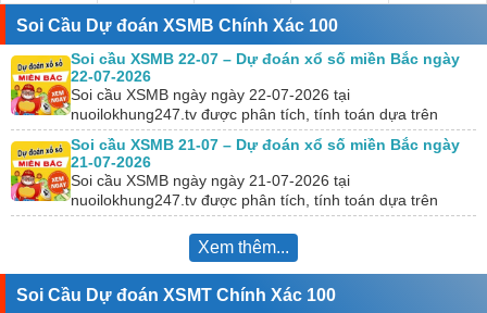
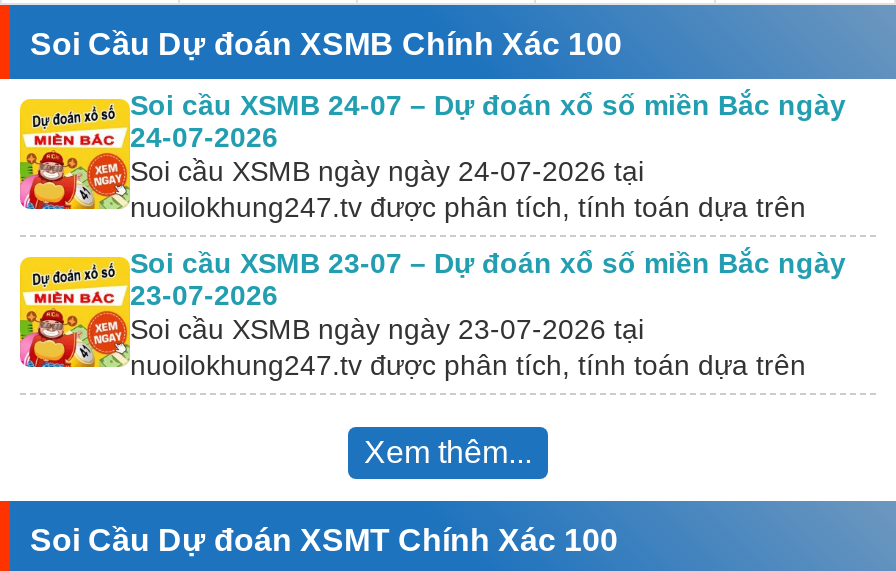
[71,50,460,67] Soi cầu XSMB 22-07 – Dự đoán xổ số miền Bắc ngày -> [130,89,846,121] Soi cầu XSMB 24-07 – Dự đoán xổ số miền Bắc ngày
[71,67,151,85] 22-07-2026 -> [130,121,278,153] 24-07-2026
[71,86,350,103] Soi cầu XSMB ngày ngày 22-07-2026 tại -> [130,155,644,187] Soi cầu XSMB ngày ngày 24-07-2026 tại
[71,136,460,153] Soi cầu XSMB 21-07 – Dự đoán xổ số miền Bắc ngày -> [130,247,846,279] Soi cầu XSMB 23-07 – Dự đoán xổ số miền Bắc ngày
[71,153,151,171] 21-07-2026 -> [130,279,278,311] 23-07-2026
[71,172,350,189] Soi cầu XSMB ngày ngày 21-07-2026 tại -> [130,313,644,345] Soi cầu XSMB ngày ngày 23-07-2026 tại

